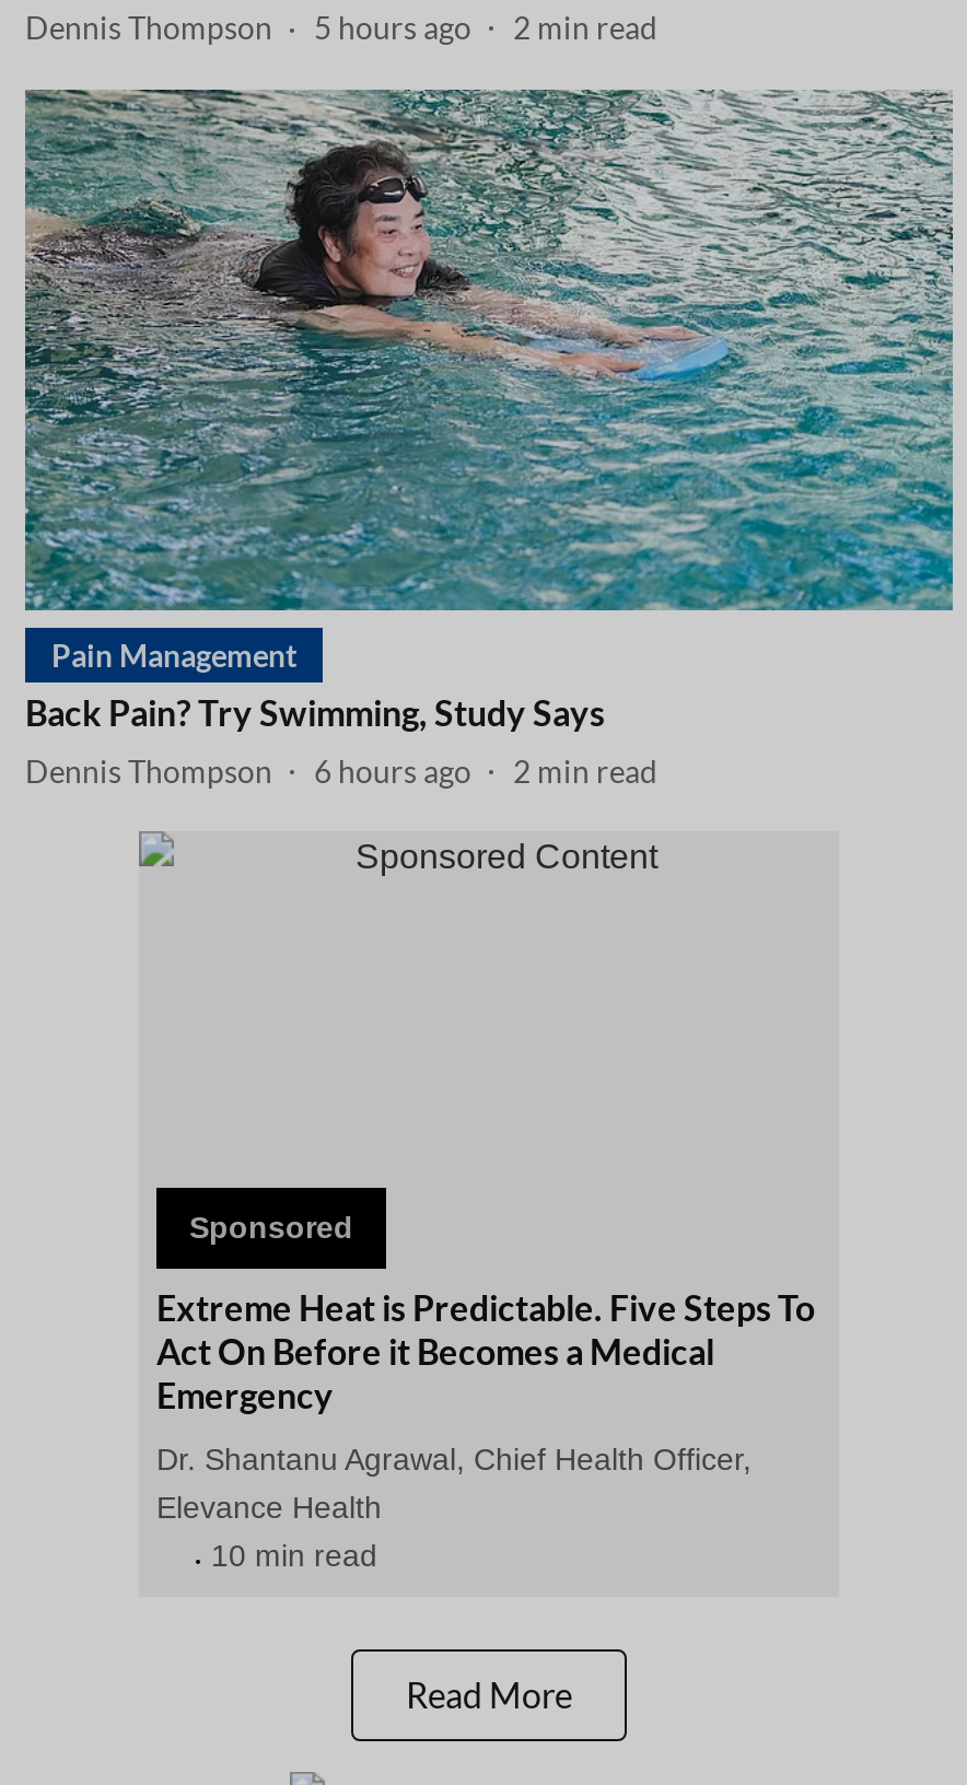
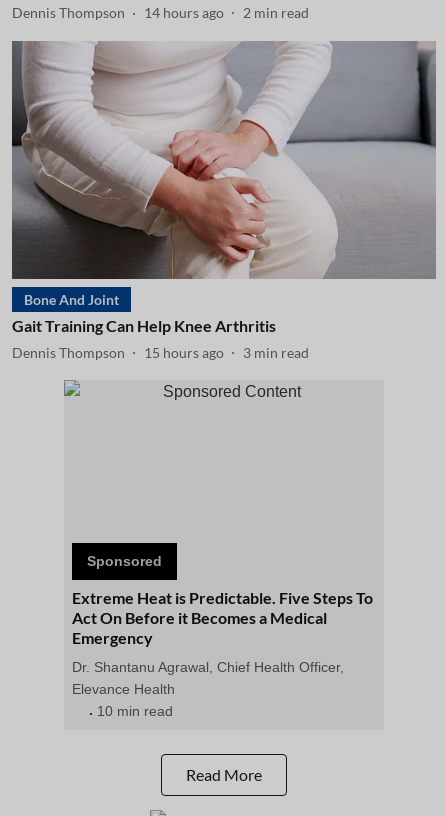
[25,9,657,46] Dennis Thompson 5 hours ago 2 min read -> [12,4,309,21] Dennis Thompson 14 hours ago 2 min read
[23,87,955,733] [image] | Pain Management | Back Pain? Try Swimming, Study Says -> [11,41,436,335] [image] | Bone And Joint | Gait Training Can Help Knee Arthritis
[314,751,471,789] 6 hours ago -> [144,343,224,360] 15 hours ago
[513,751,657,789] 2 min read -> [243,343,309,360] 3 min read

